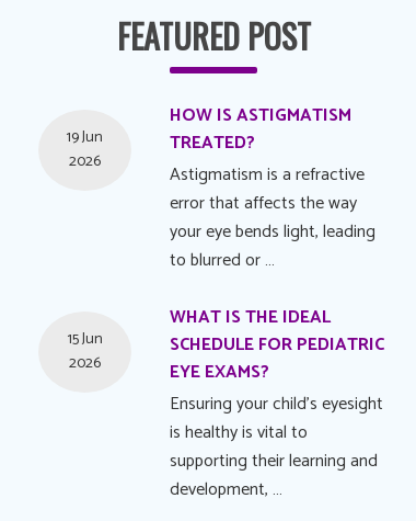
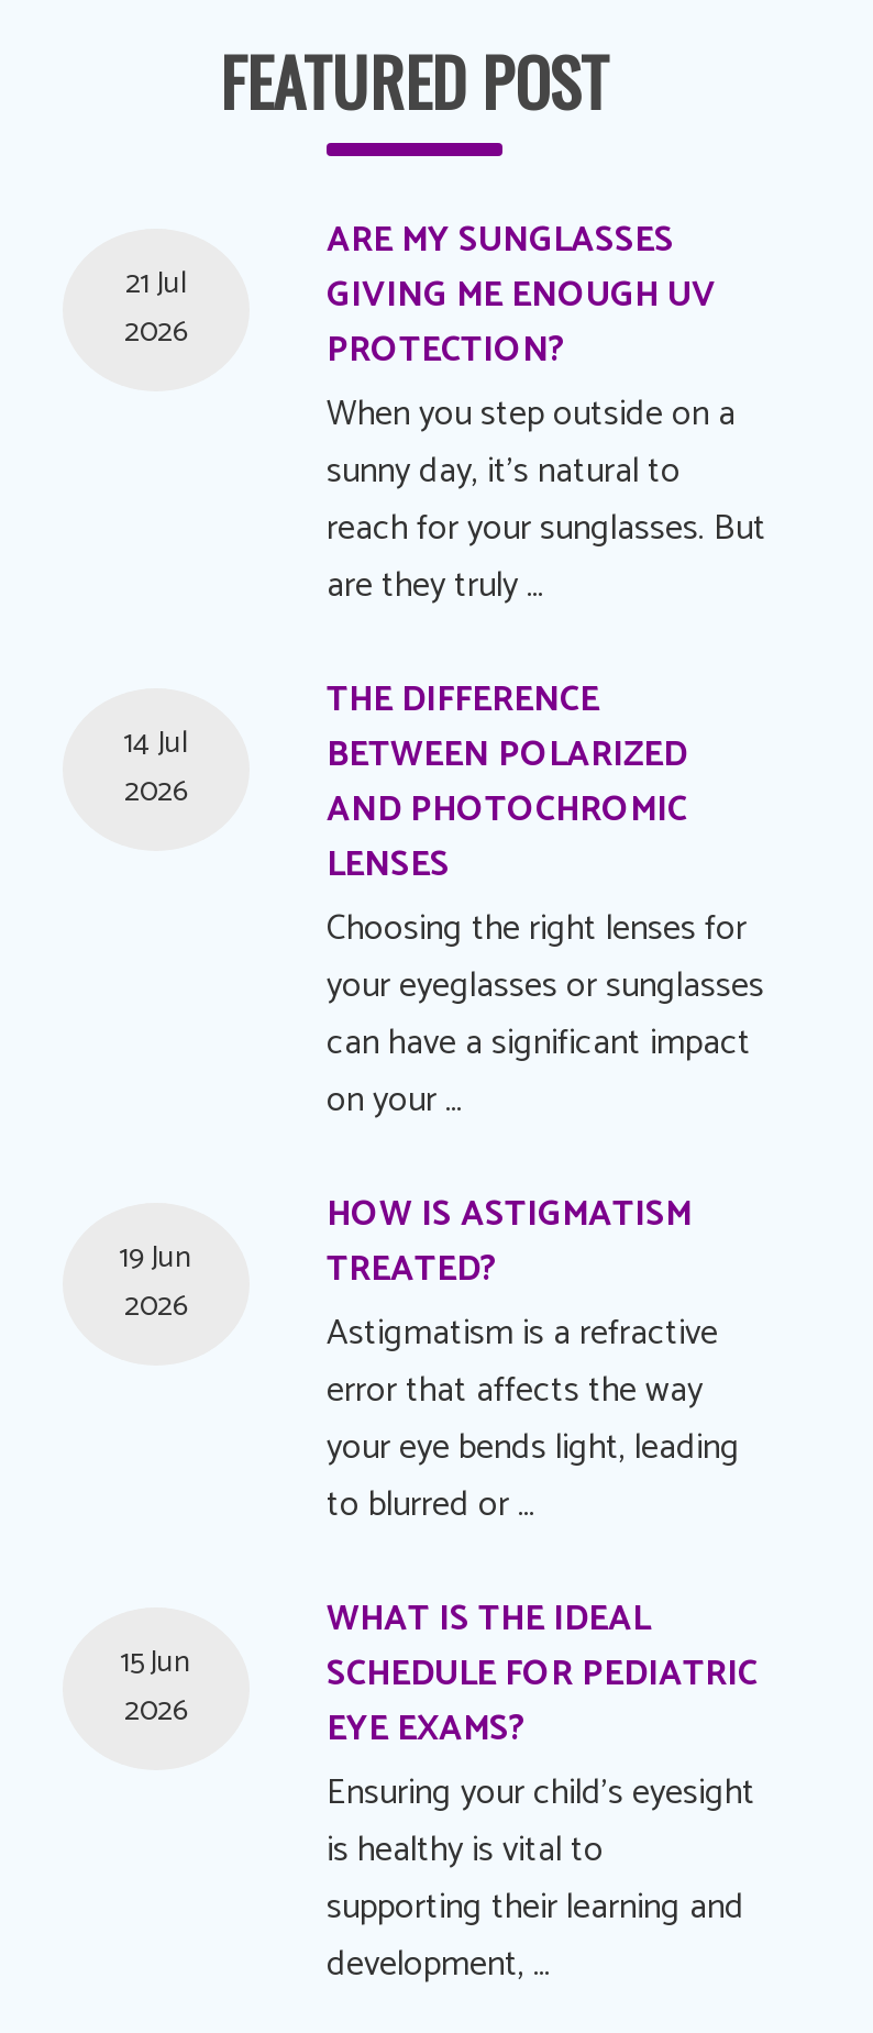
none -> [124,259,766,895] 21 Jul | 2026 | When you step outside on a | sunny day, it's natural to | reach for your sunglasses. But | are they truly … | THE DIFFERENCE | BETWEEN POLARIZED | AND PHOTOCHROMIC | LENSES
none -> [124,719,764,1130] 14 Jul | 2026 | Choosing the right lenses for | your eyeglasses or sunglasses | can have a significant impact | on your …
none -> [327,211,716,380] ARE MY SUNGLASSES | GIVING ME ENOUGH UV | PROTECTION?

